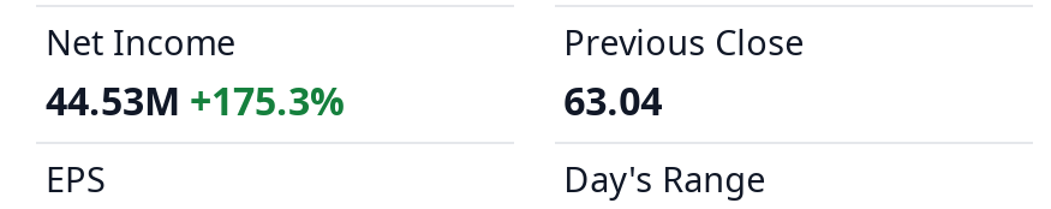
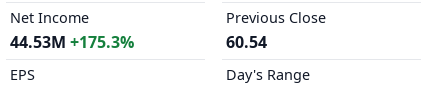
[564,74,662,127] 63.04 -> [226,31,267,53] 60.54

